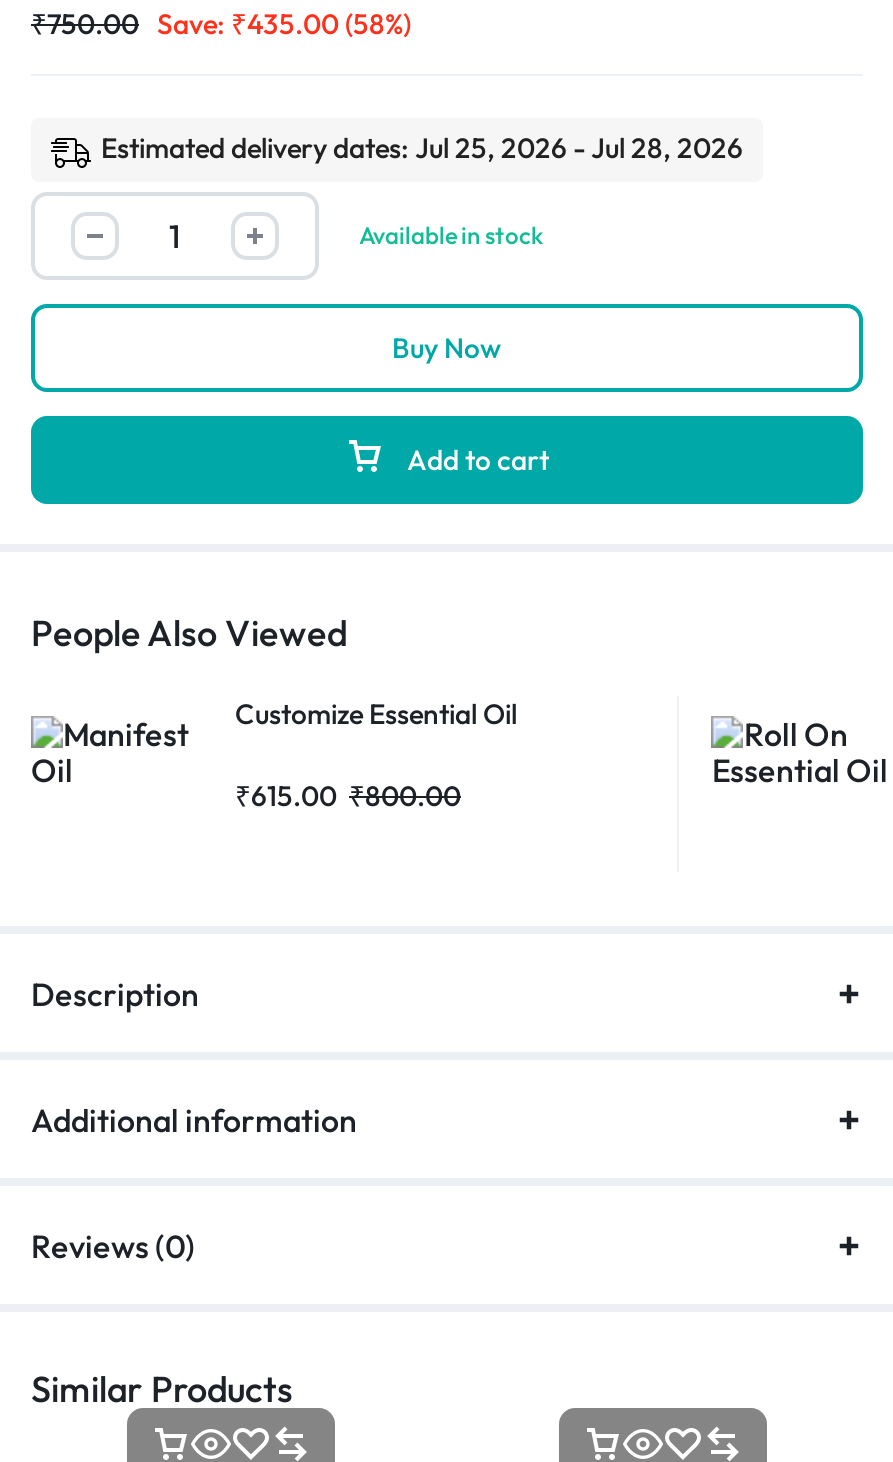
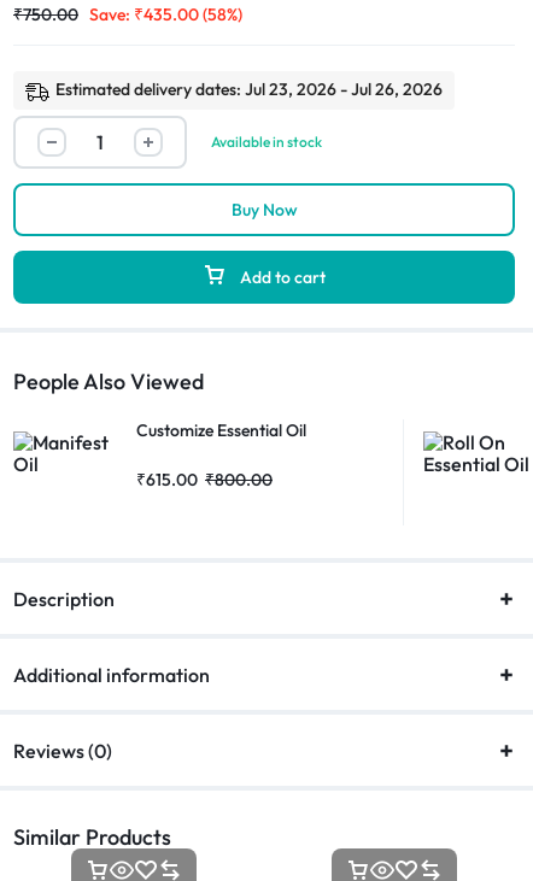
[101,130,743,166] Estimated delivery dates: Jul 25, 2026 - Jul 28, 2026 -> [55,78,443,100] Estimated delivery dates: Jul 23, 2026 - Jul 26, 2026

